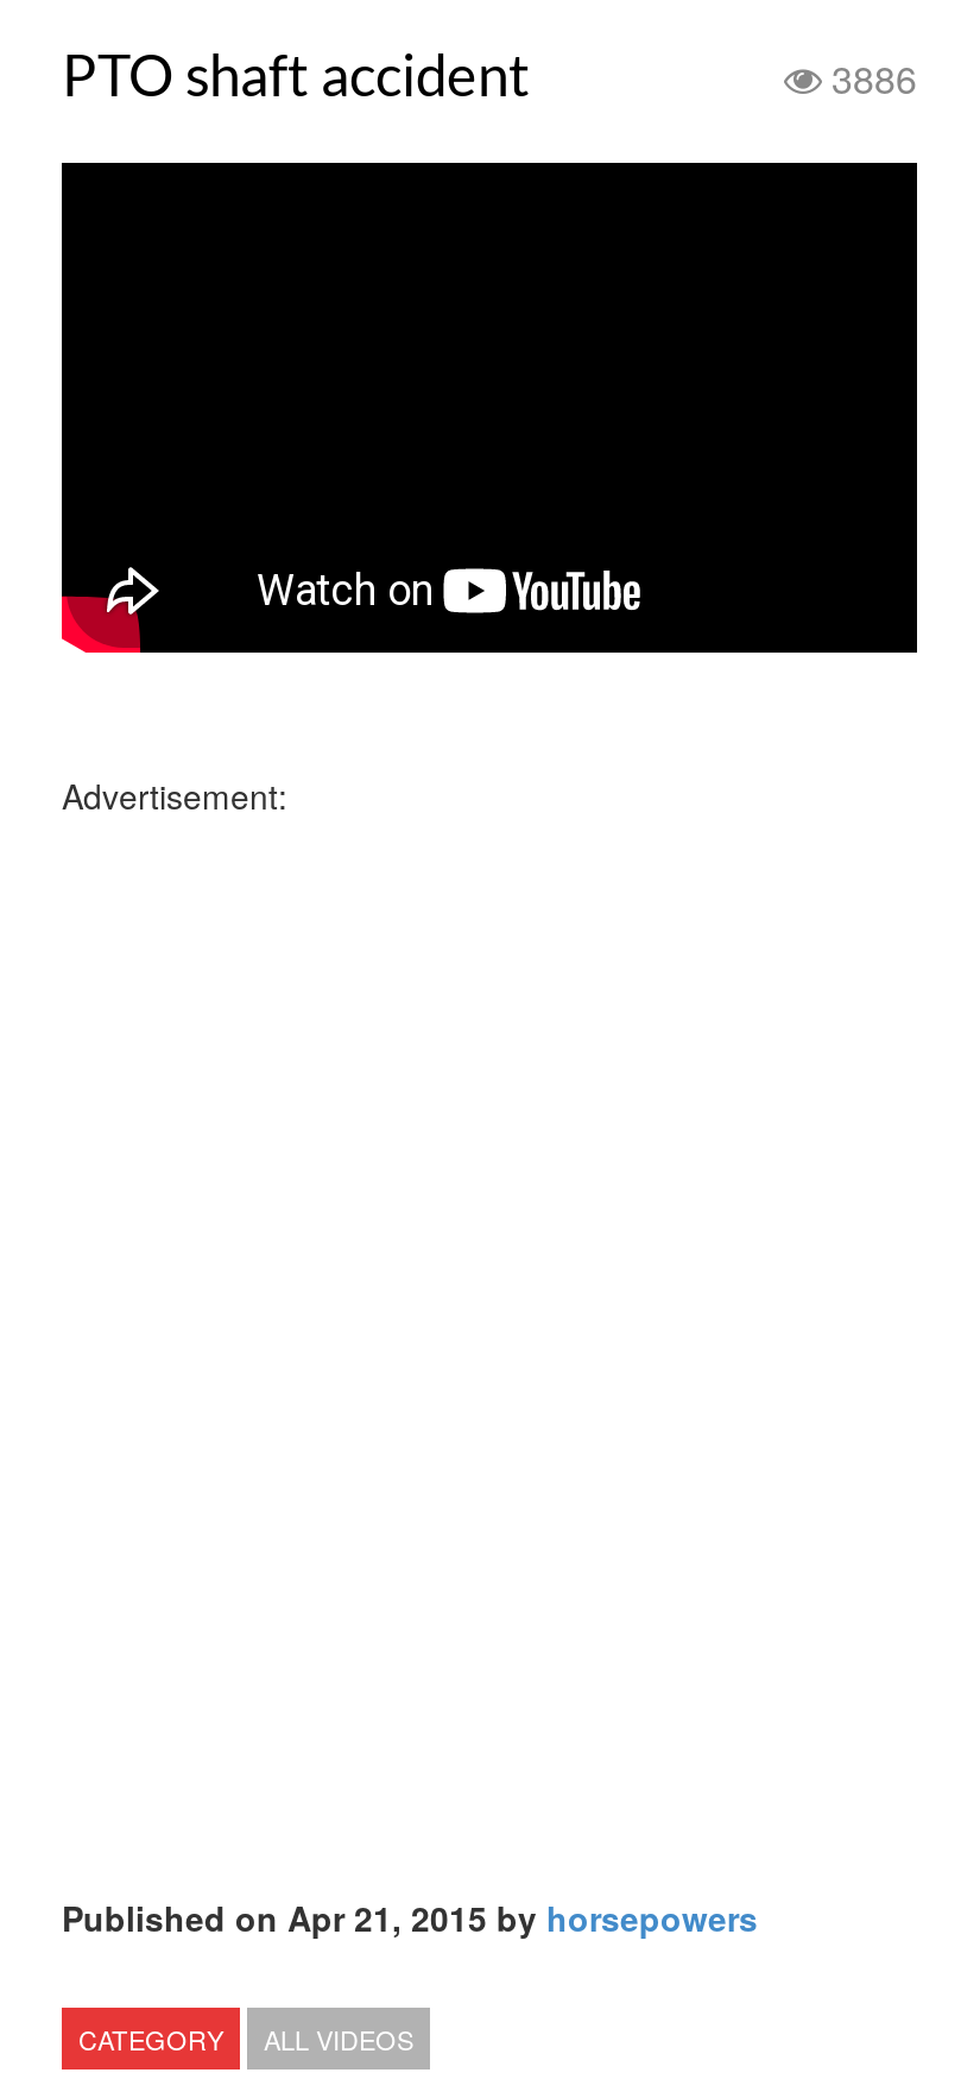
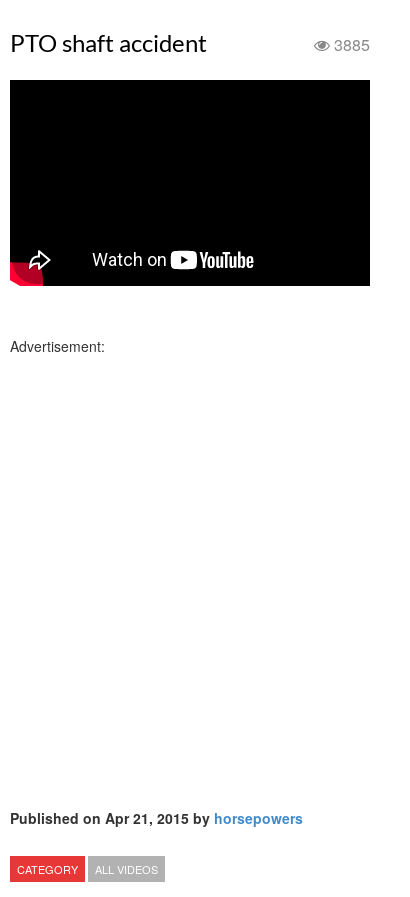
[832,51,917,106] 3886 -> [334,33,370,56] 3885

